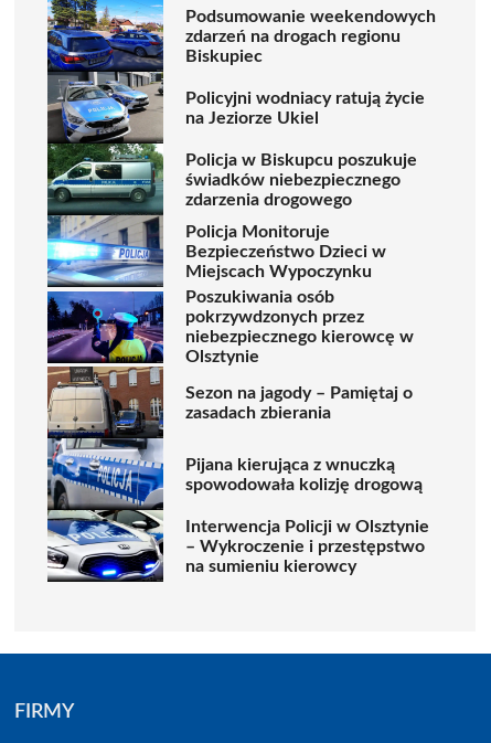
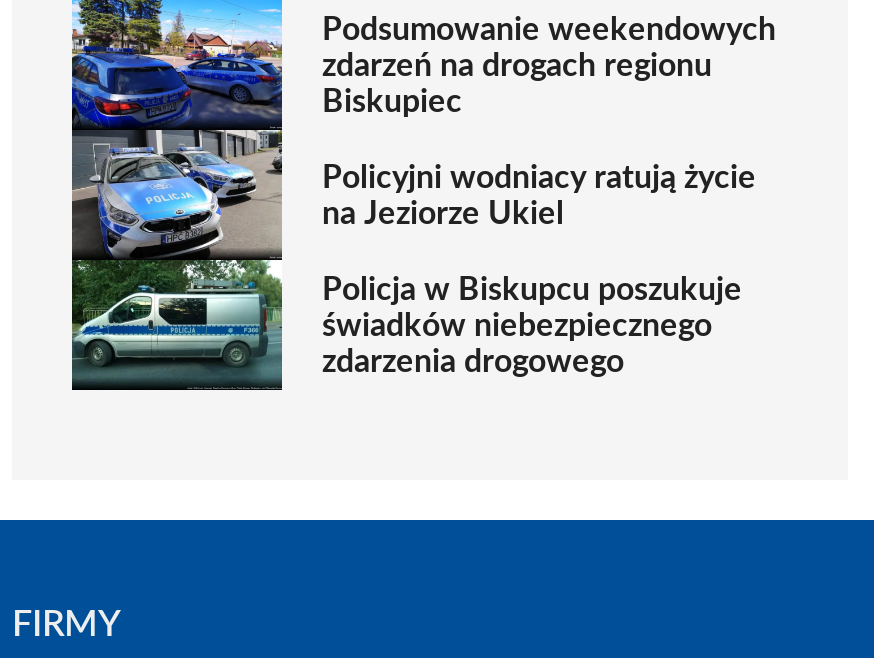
[46,215,429,581] [image] | Policja Monitoruje | Bezpieczeństwo Dzieci w | Miejscach Wypoczynku | Poszukiwania osób | pokrzywdzonych przez | niebezpiecznego kierowcę w | Olsztynie | Sezon na jagody – Pamiętaj o | zasadach zbierania | Pijana kierująca z wnuczką | spowodowała kolizję drogową | Interwencja Policji w Olsztynie | – Wykroczenie i przestępstwo | na sumieniu kierowcy -> none

